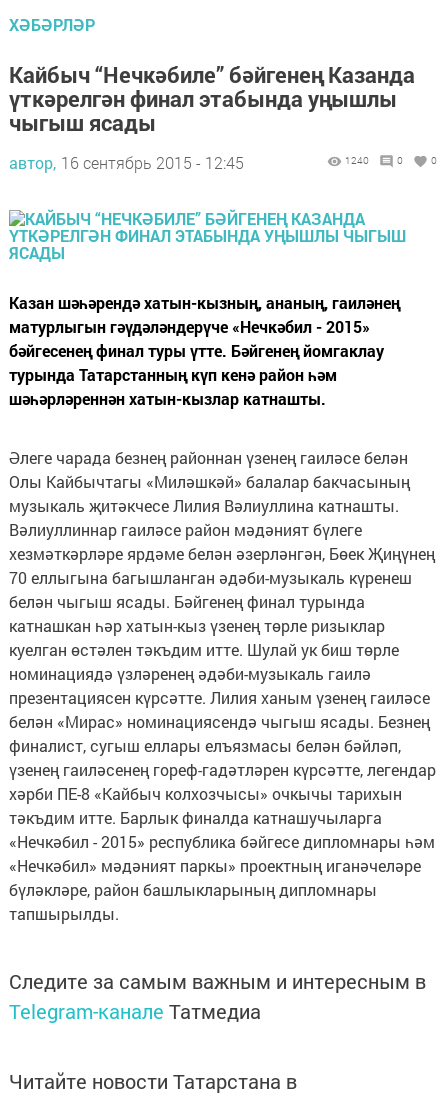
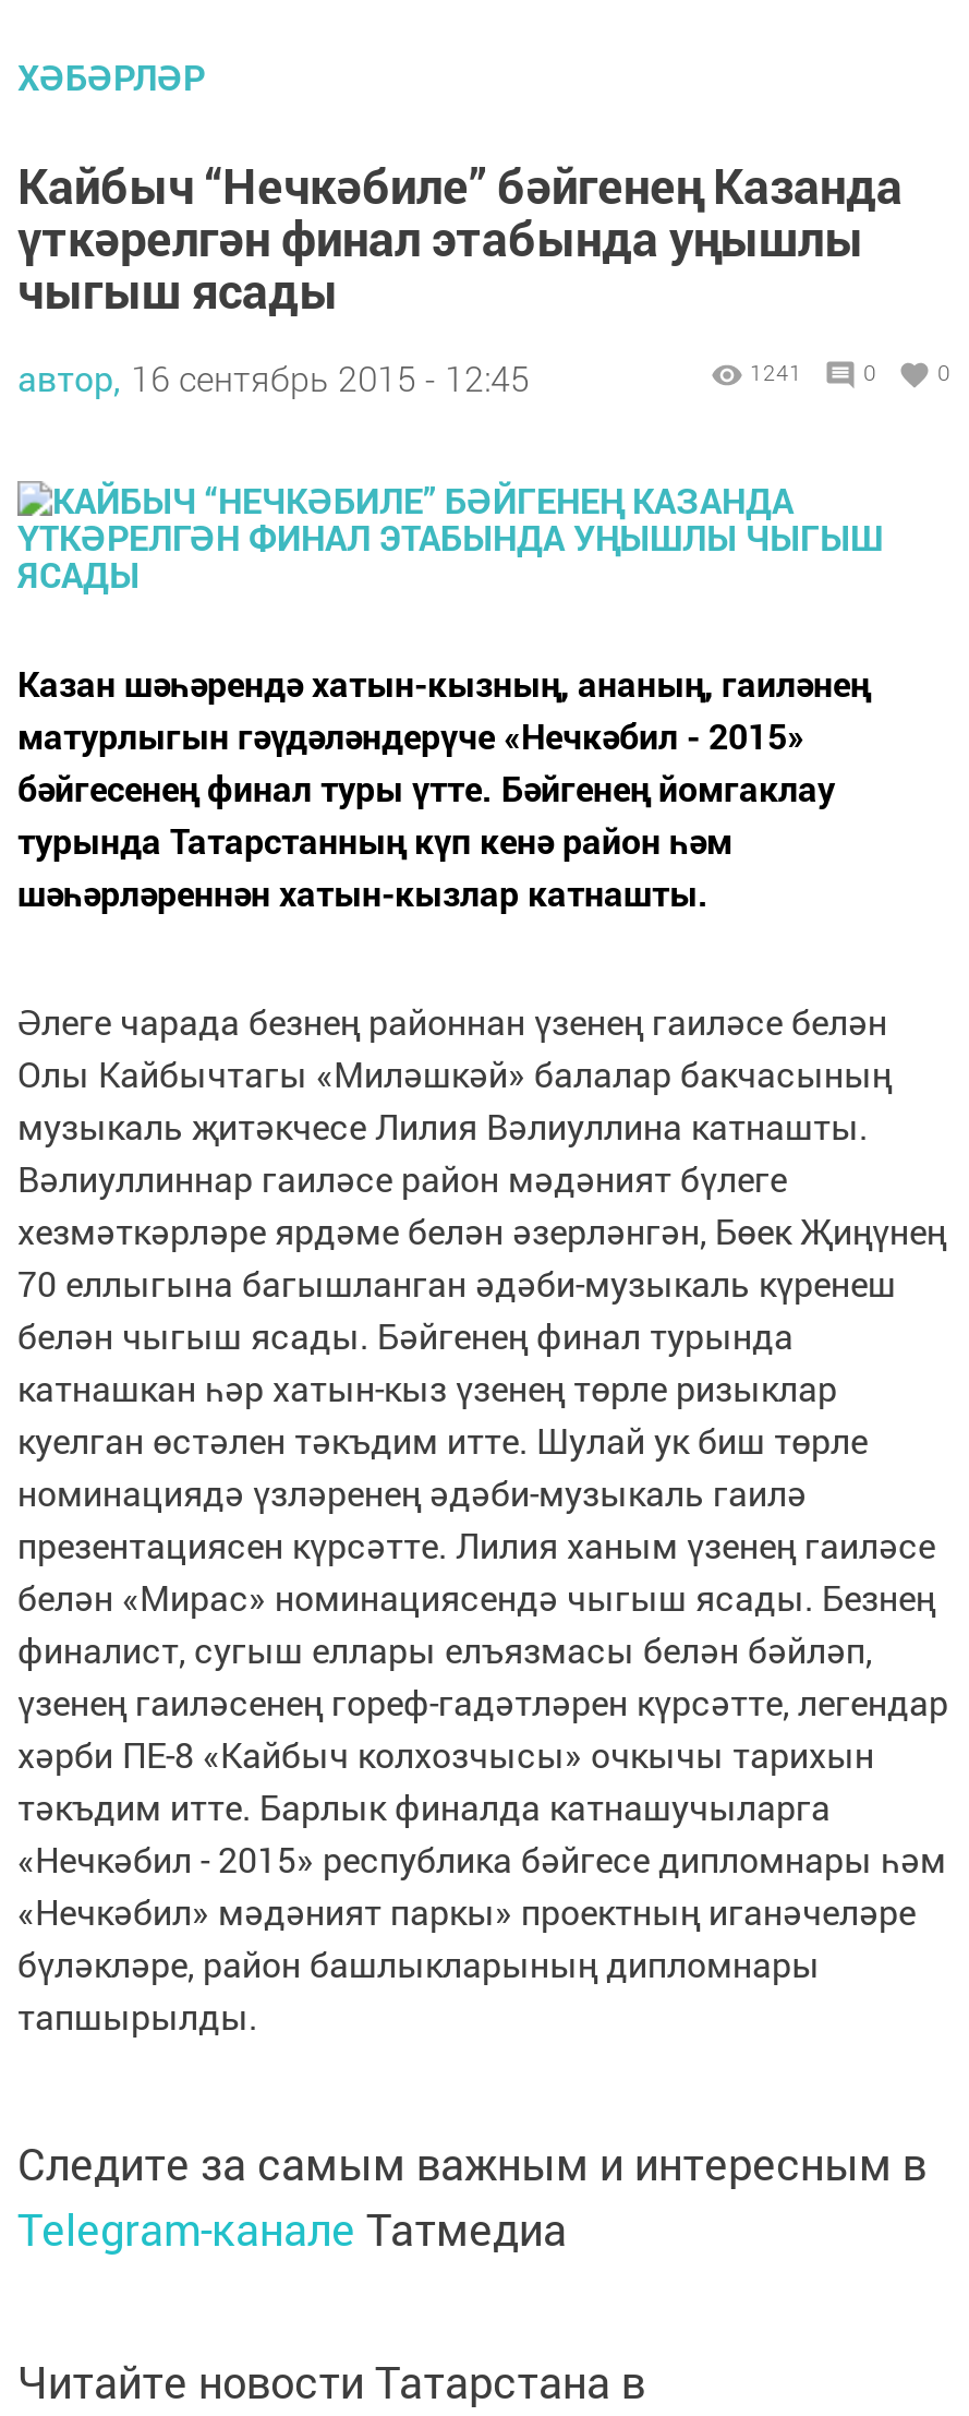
[345,154,369,167] 1240 -> [750,360,802,388] 1241

